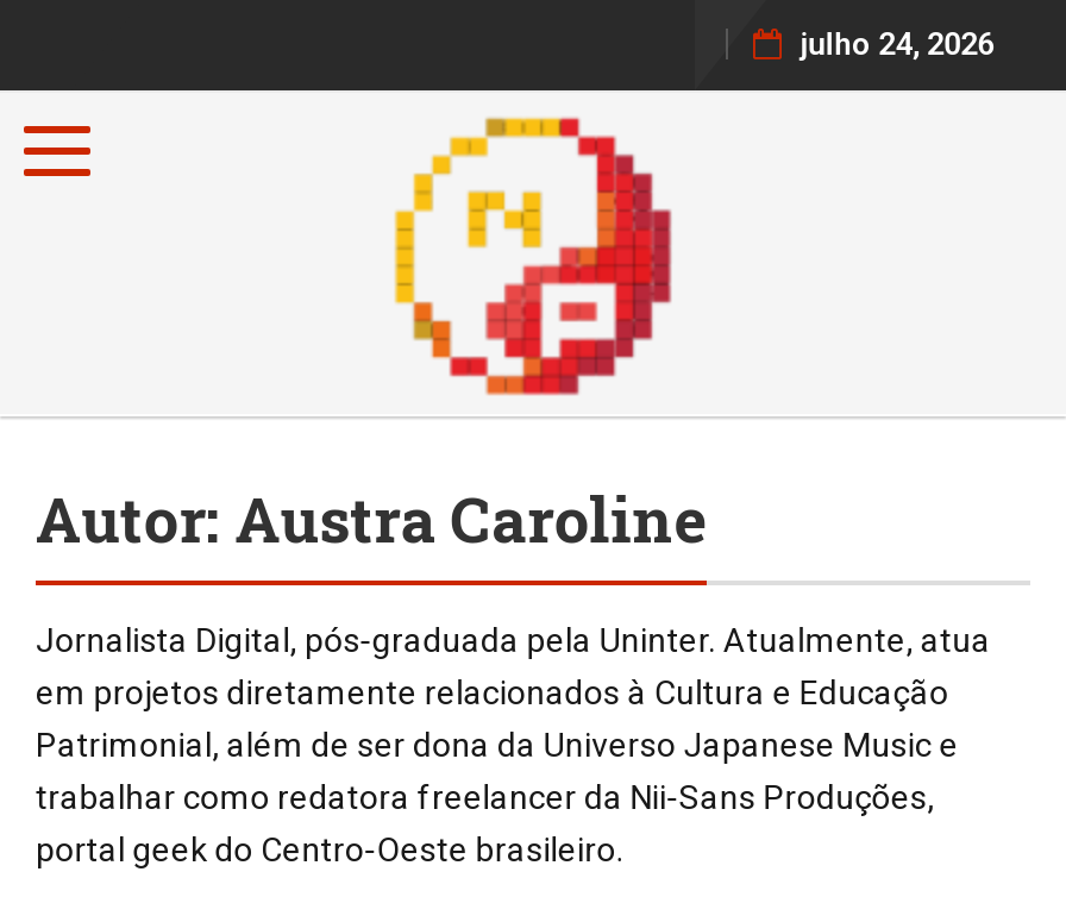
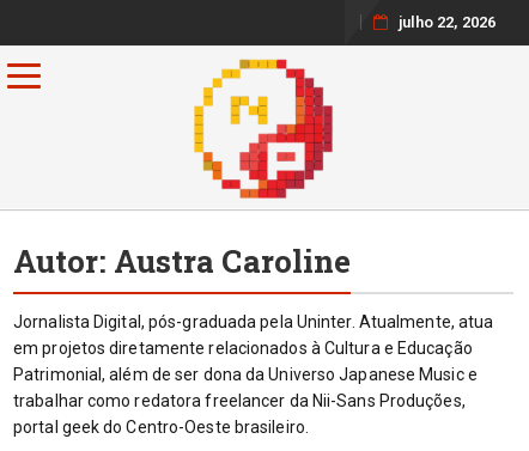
[801,26,995,62] julho 24, 2026 -> [398,13,495,31] julho 22, 2026

